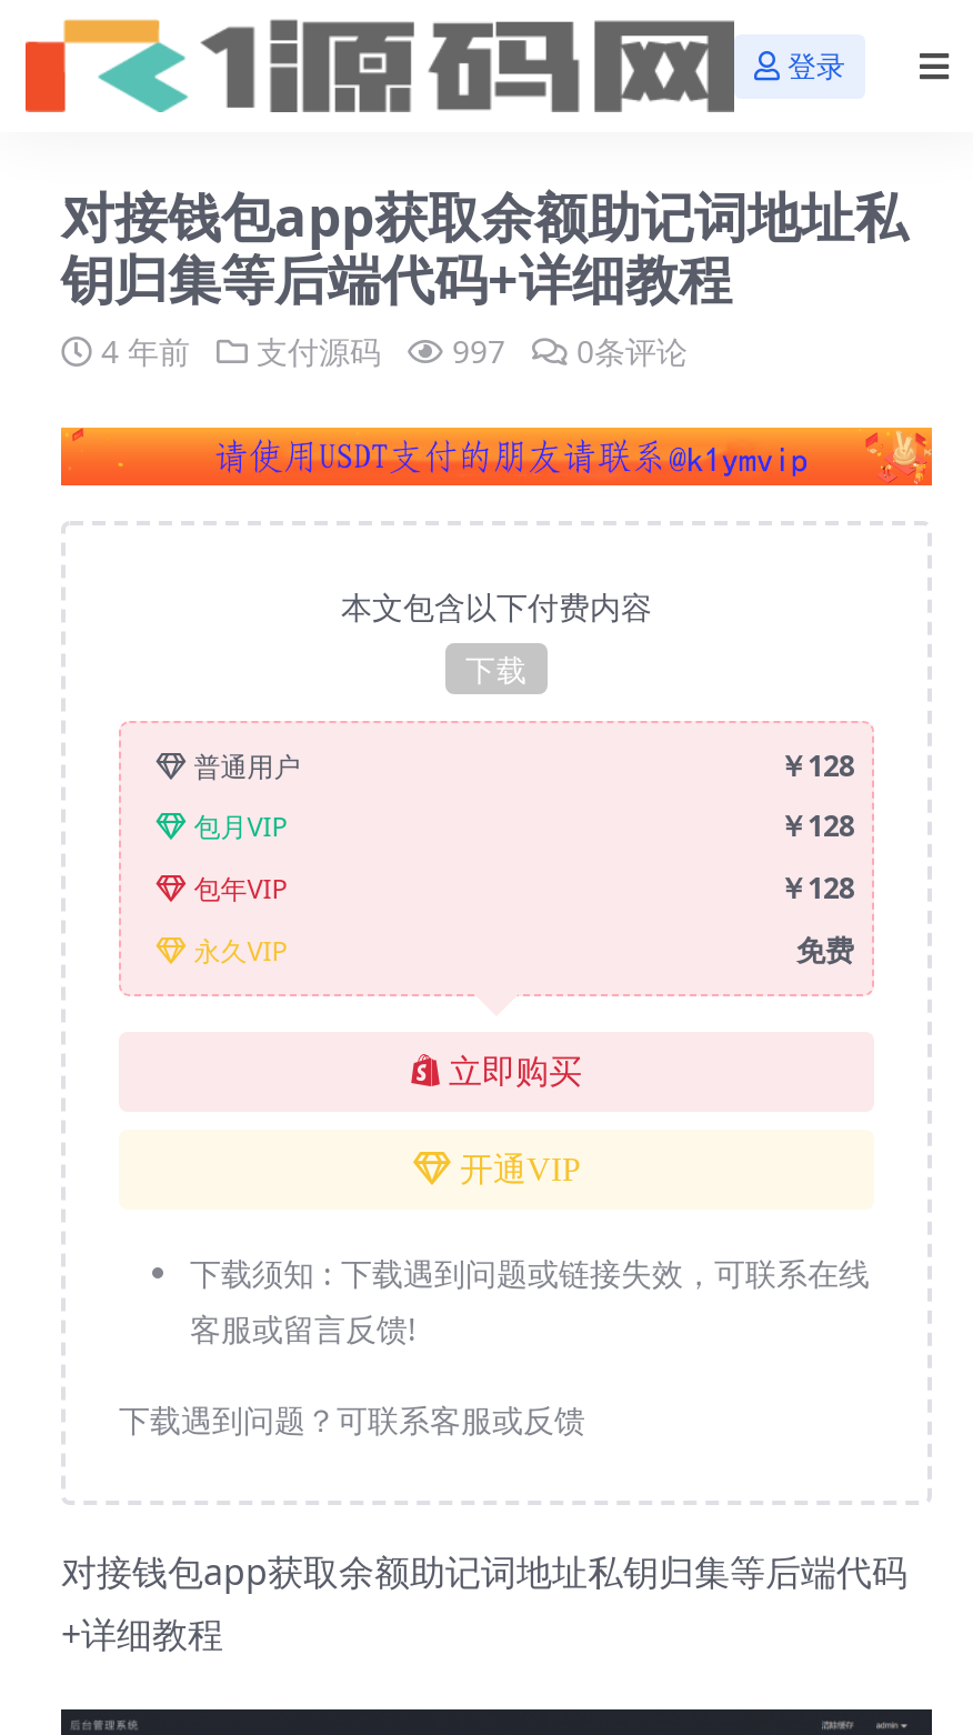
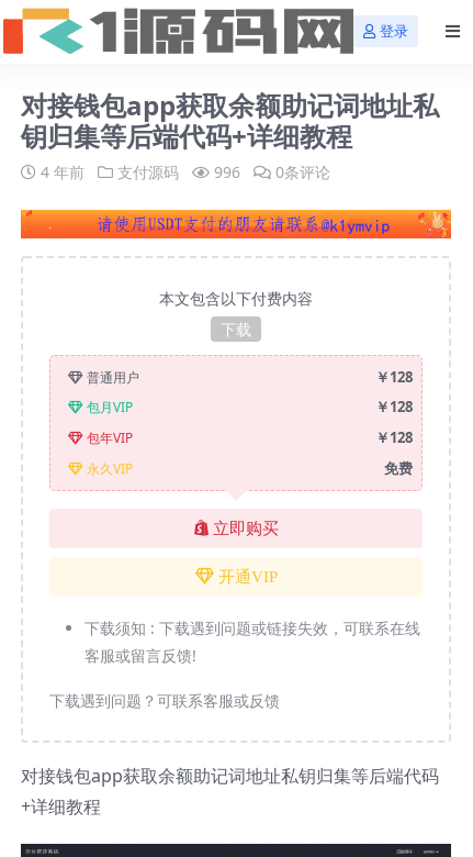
[101,330,688,372] 4 年前 支付源码 997 0条评论 -> [41,162,330,182] 4 年前 支付源码 996 0条评论

